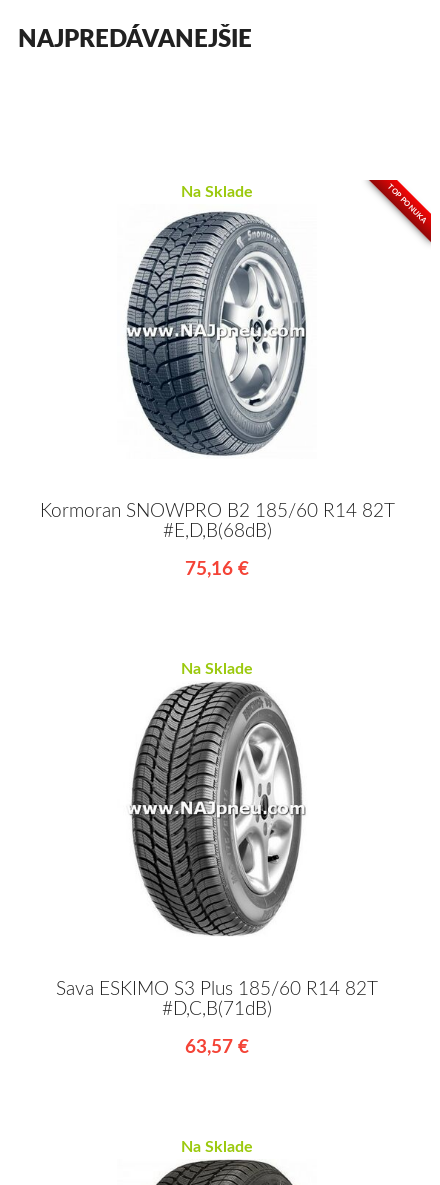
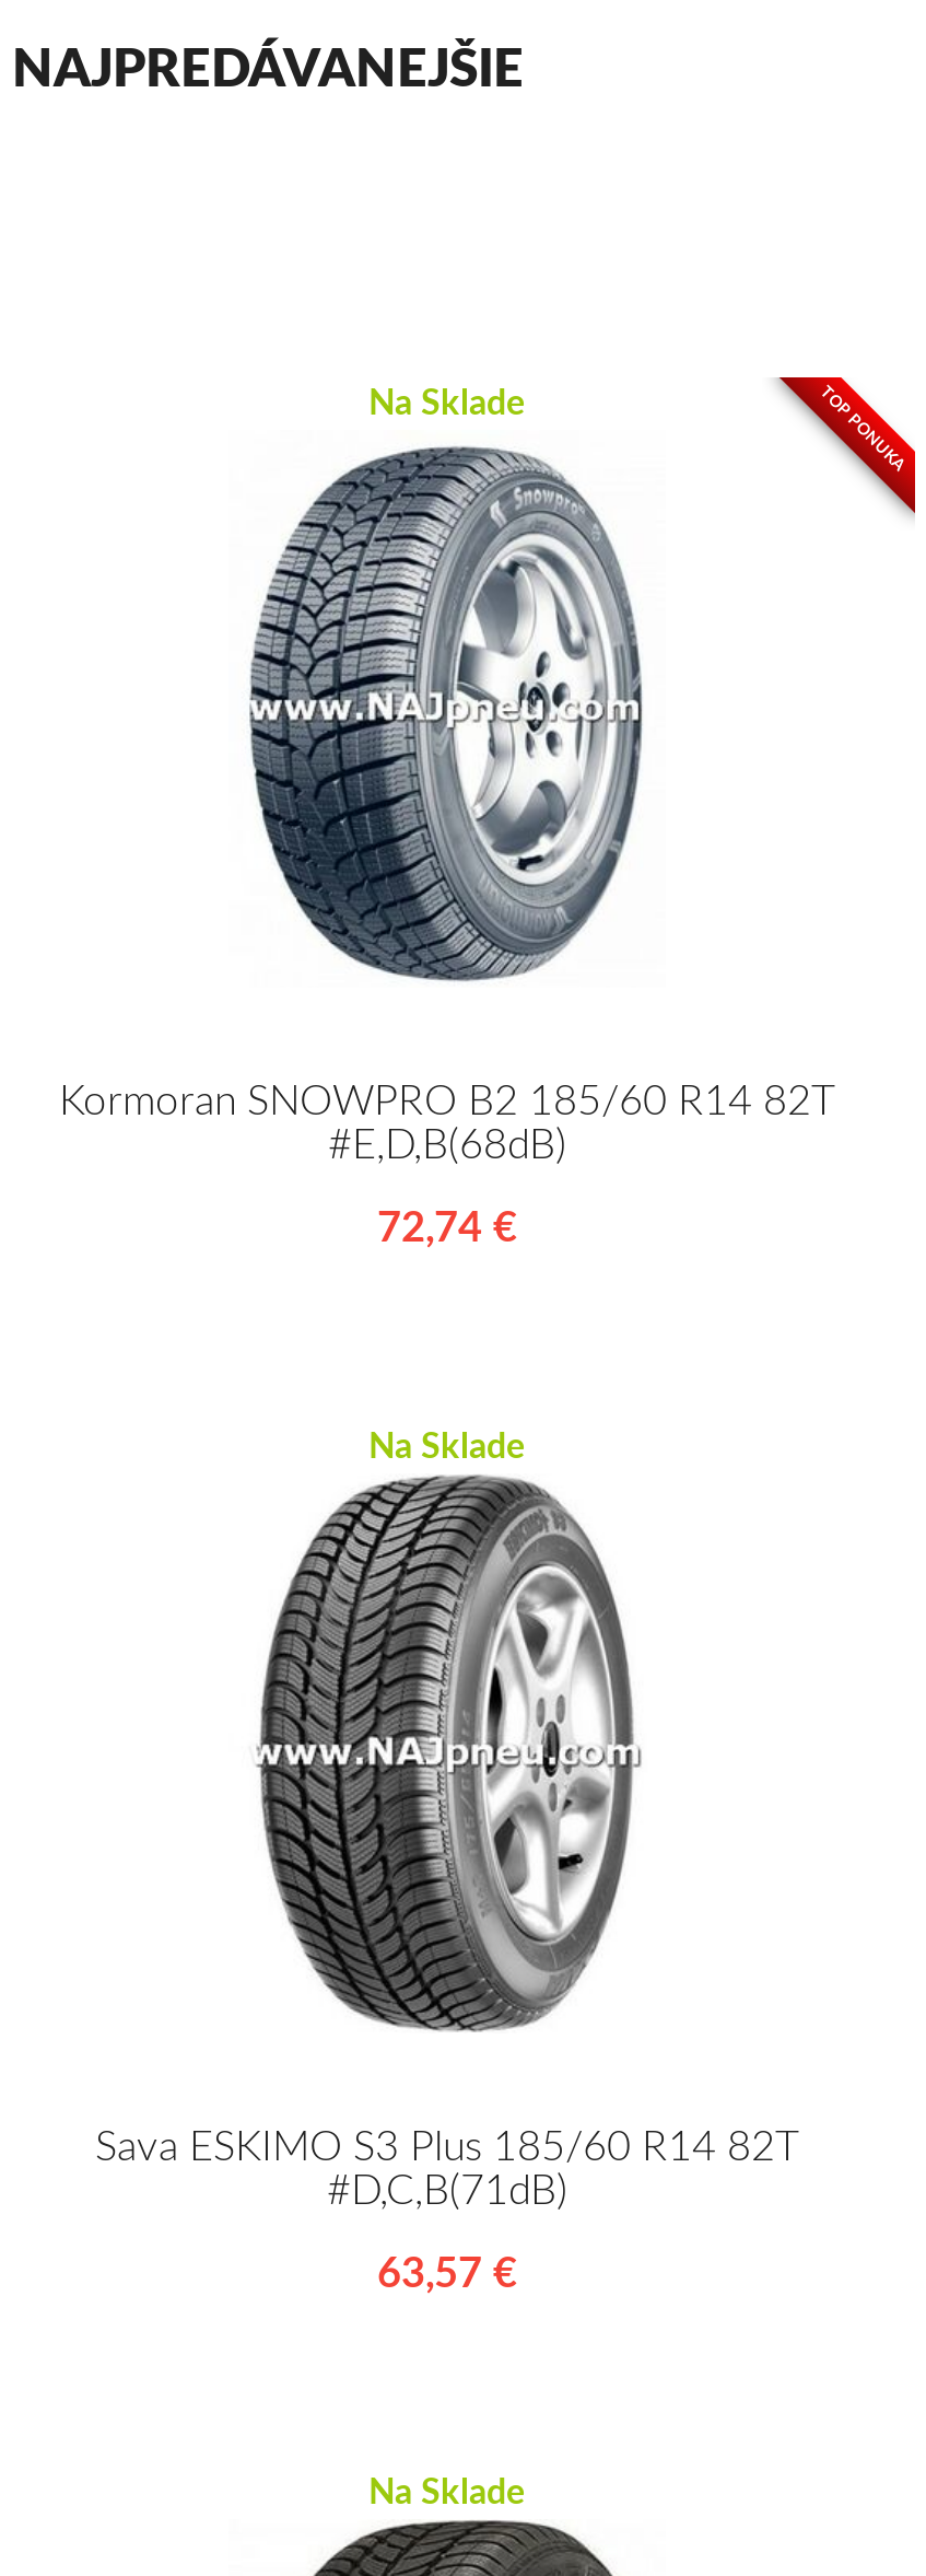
[185,560,249,579] 75,16 € -> [377,1210,517,1251] 72,74 €

